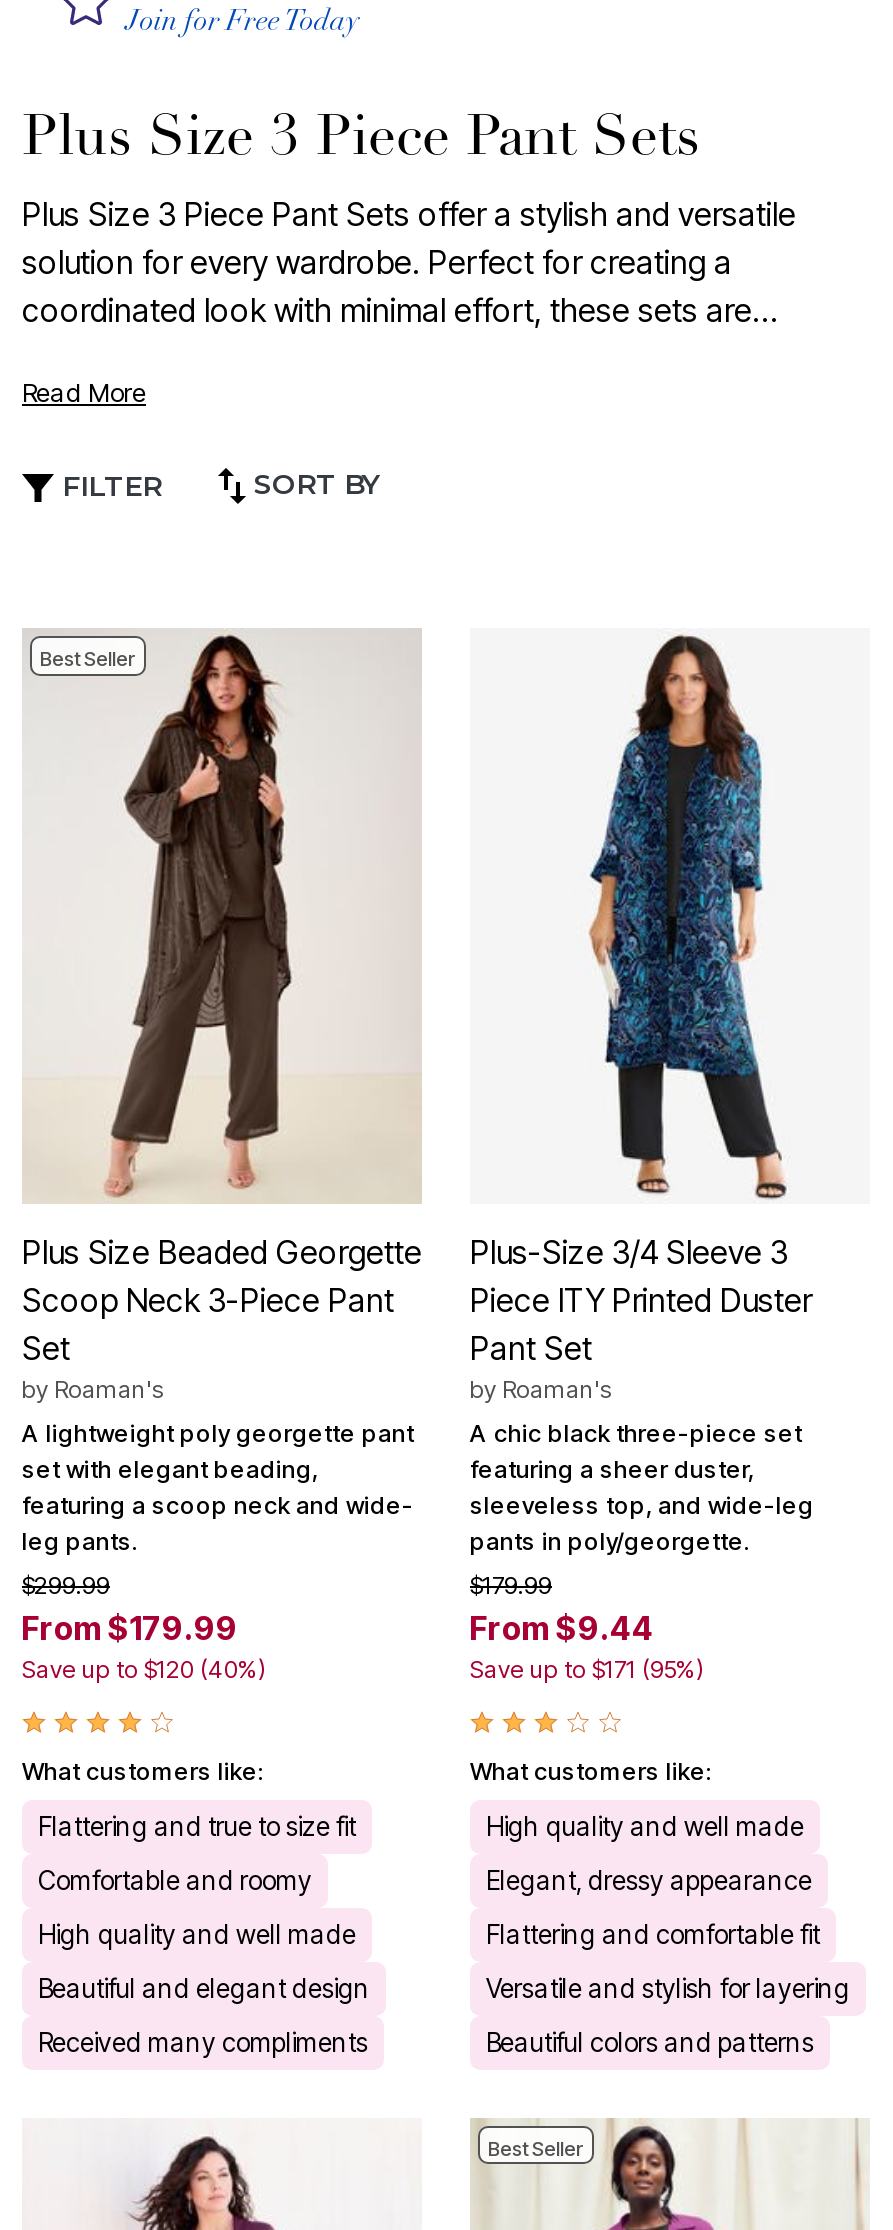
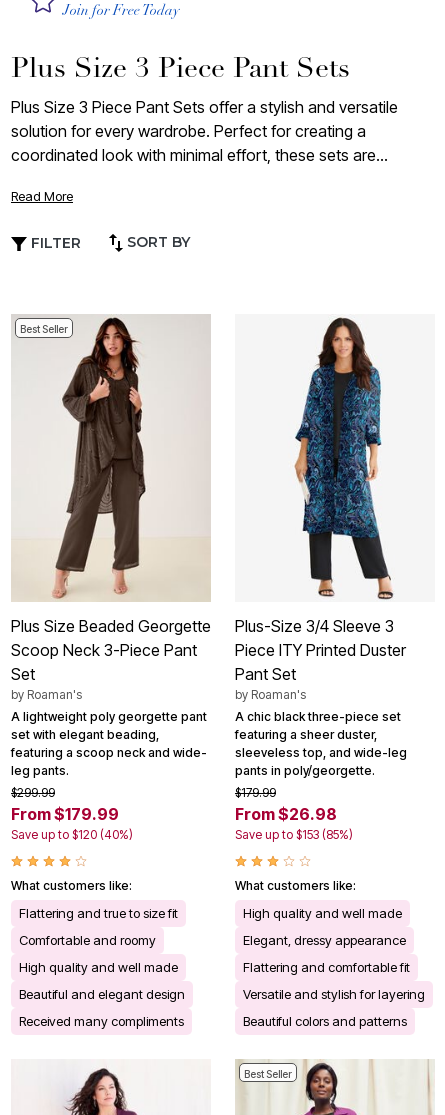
[470,1608,654,1648] From $9.44 -> [235,804,337,824] From $26.98
[470,1654,704,1684] Save up to $171 (95%) -> [235,827,353,842] Save up to $153 (85%)

